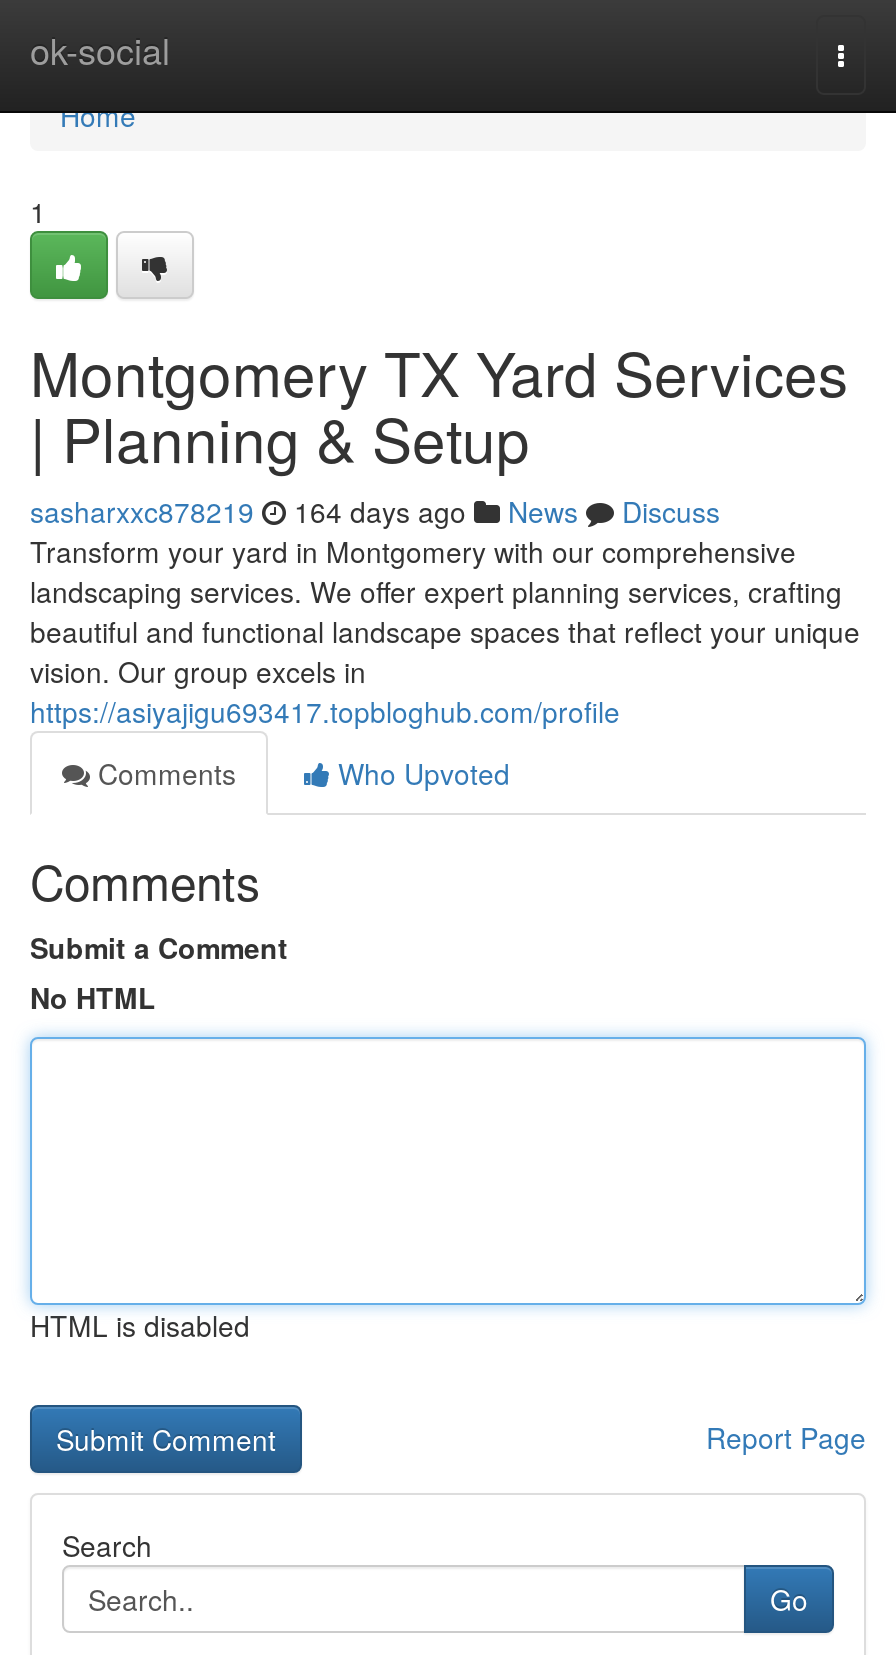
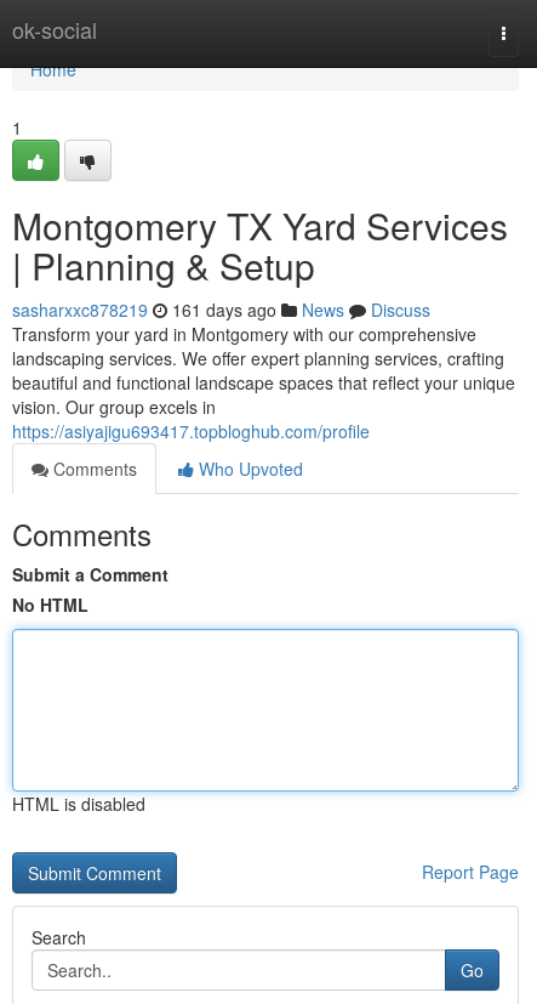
[30,491,720,531] sasharxxc878219 164 days ago News Discuss -> [12,297,430,322] sasharxxc878219 161 days ago News Discuss

